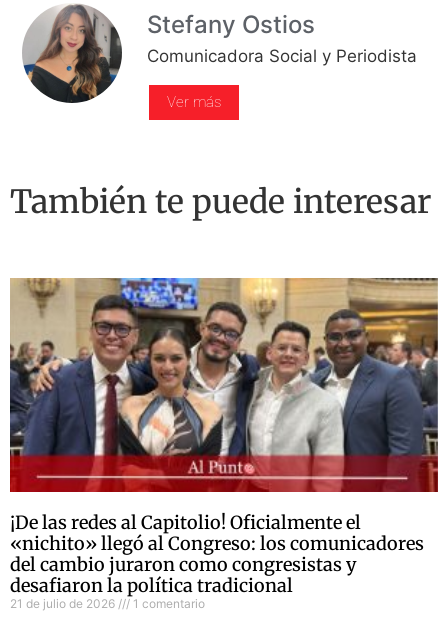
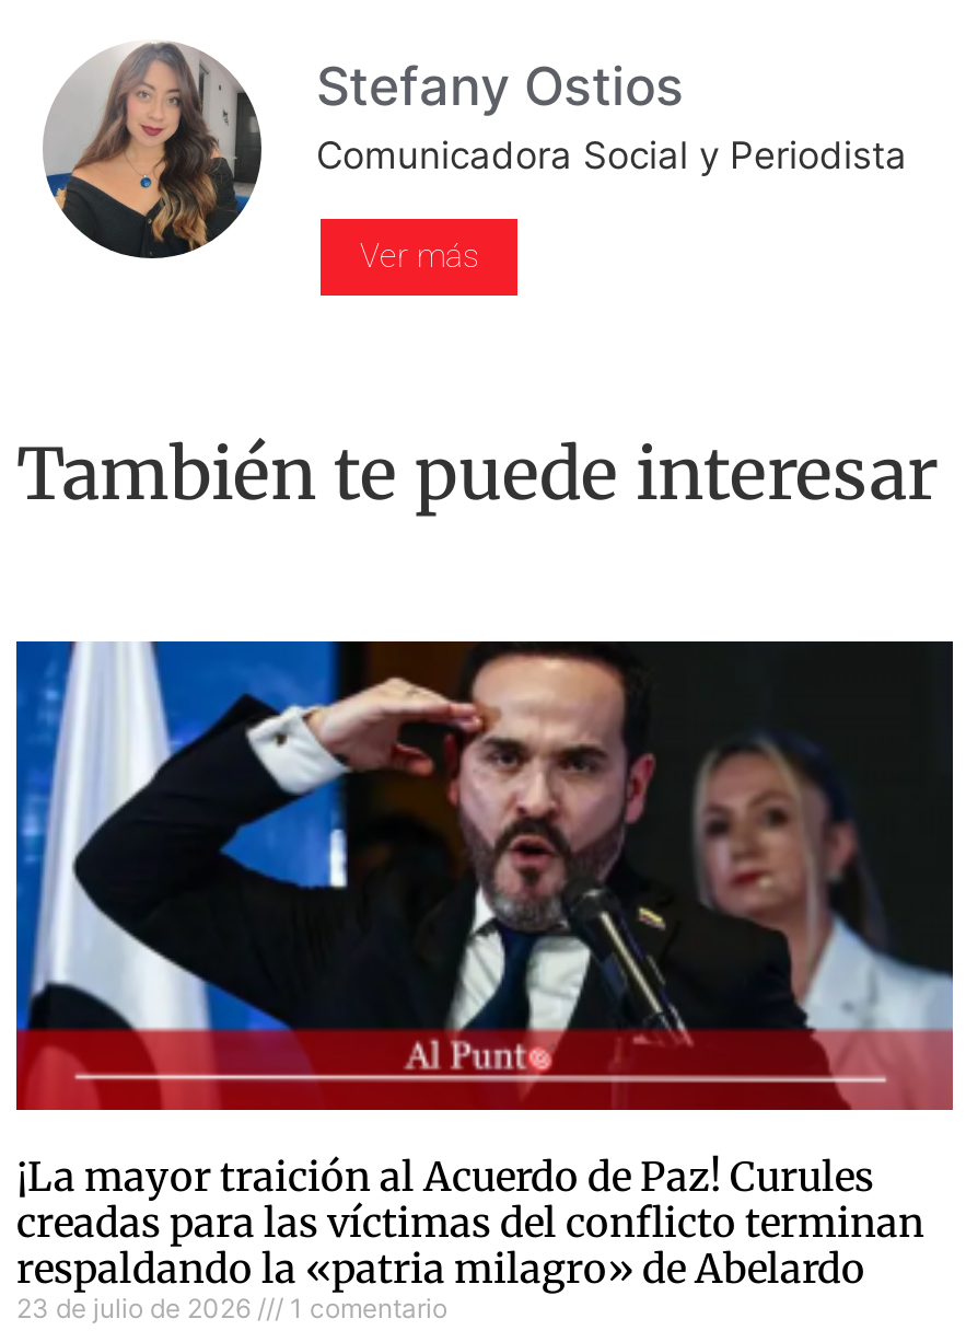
[9,277,439,611] [image] | ¡De las redes al Capitolio! Oficialmente el | «nichito» llegó al Congreso: los comunicadores | del cambio juraron como congresistas y | desafiaron la política tradicional | 21 de julio de 2026 -> [14,639,955,1324] [image] | ¡La mayor traición al Acuerdo de Paz! Curules | creadas para las víctimas del conflicto terminan | respaldando la «patria milagro» de Abelardo | 23 de julio de 2026

